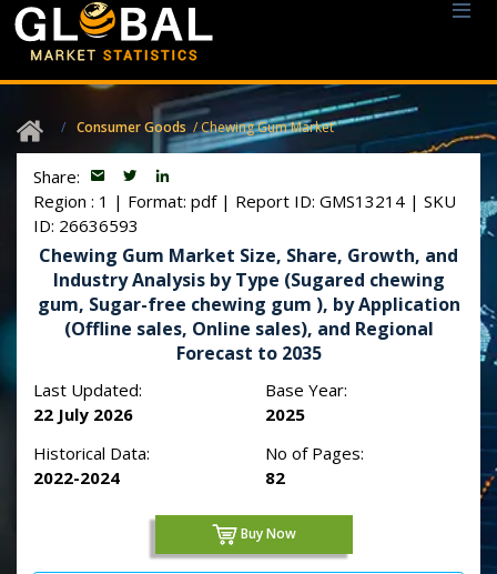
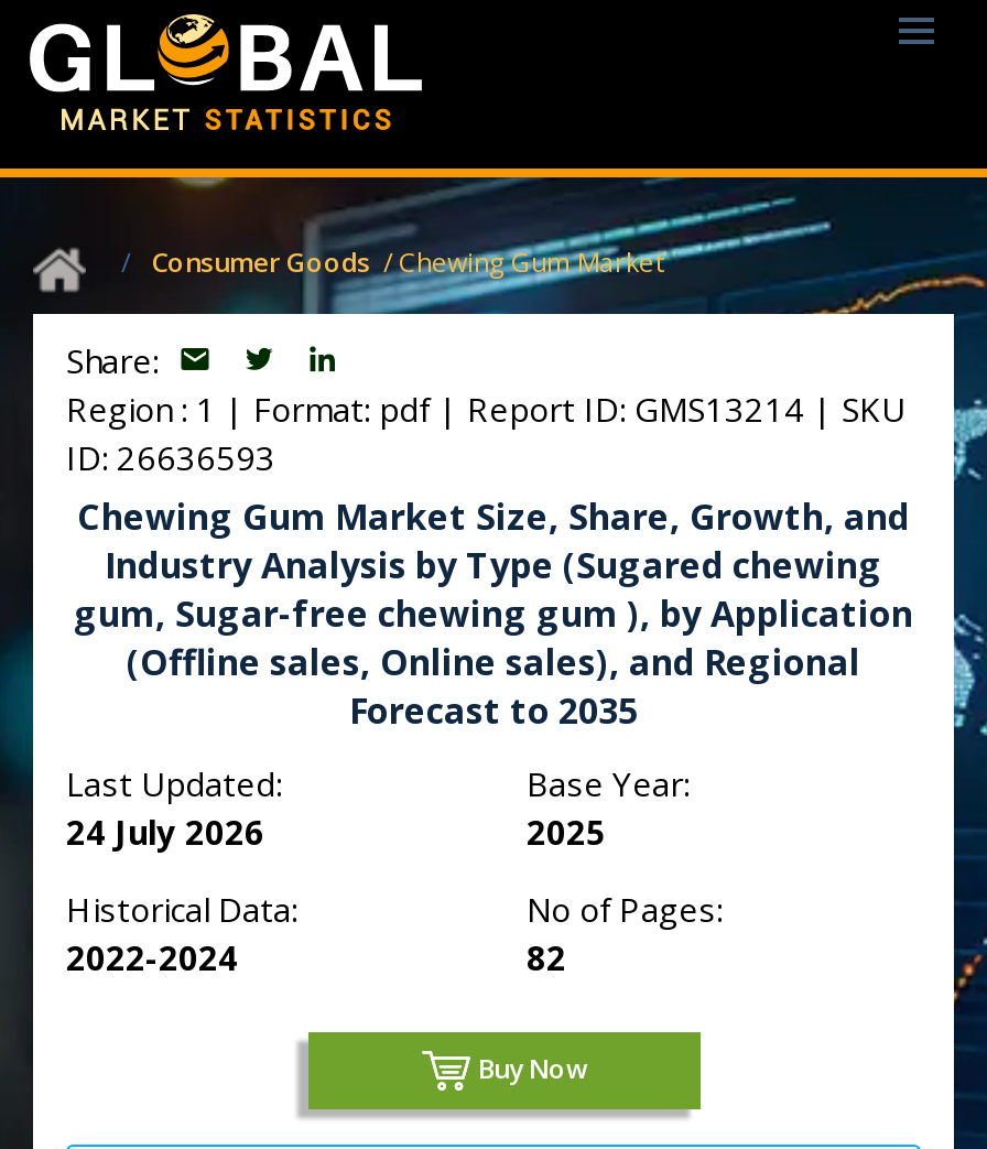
[33,403,133,425] 22 July 2026 -> [66,810,264,854] 24 July 2026

